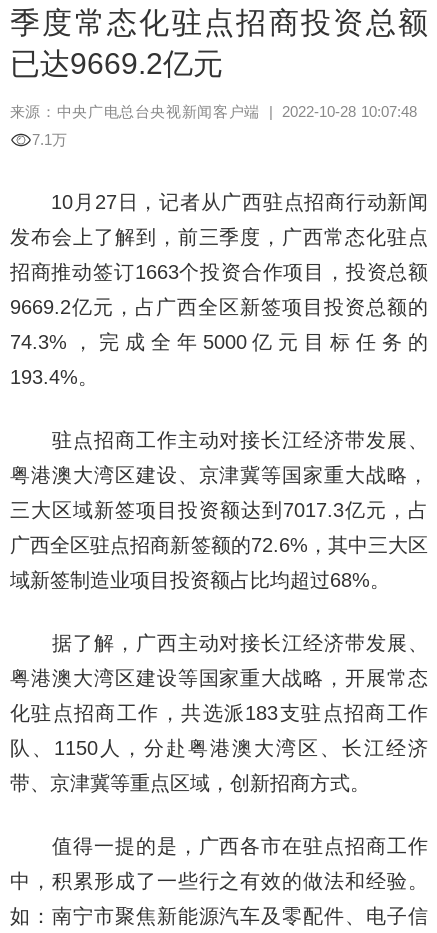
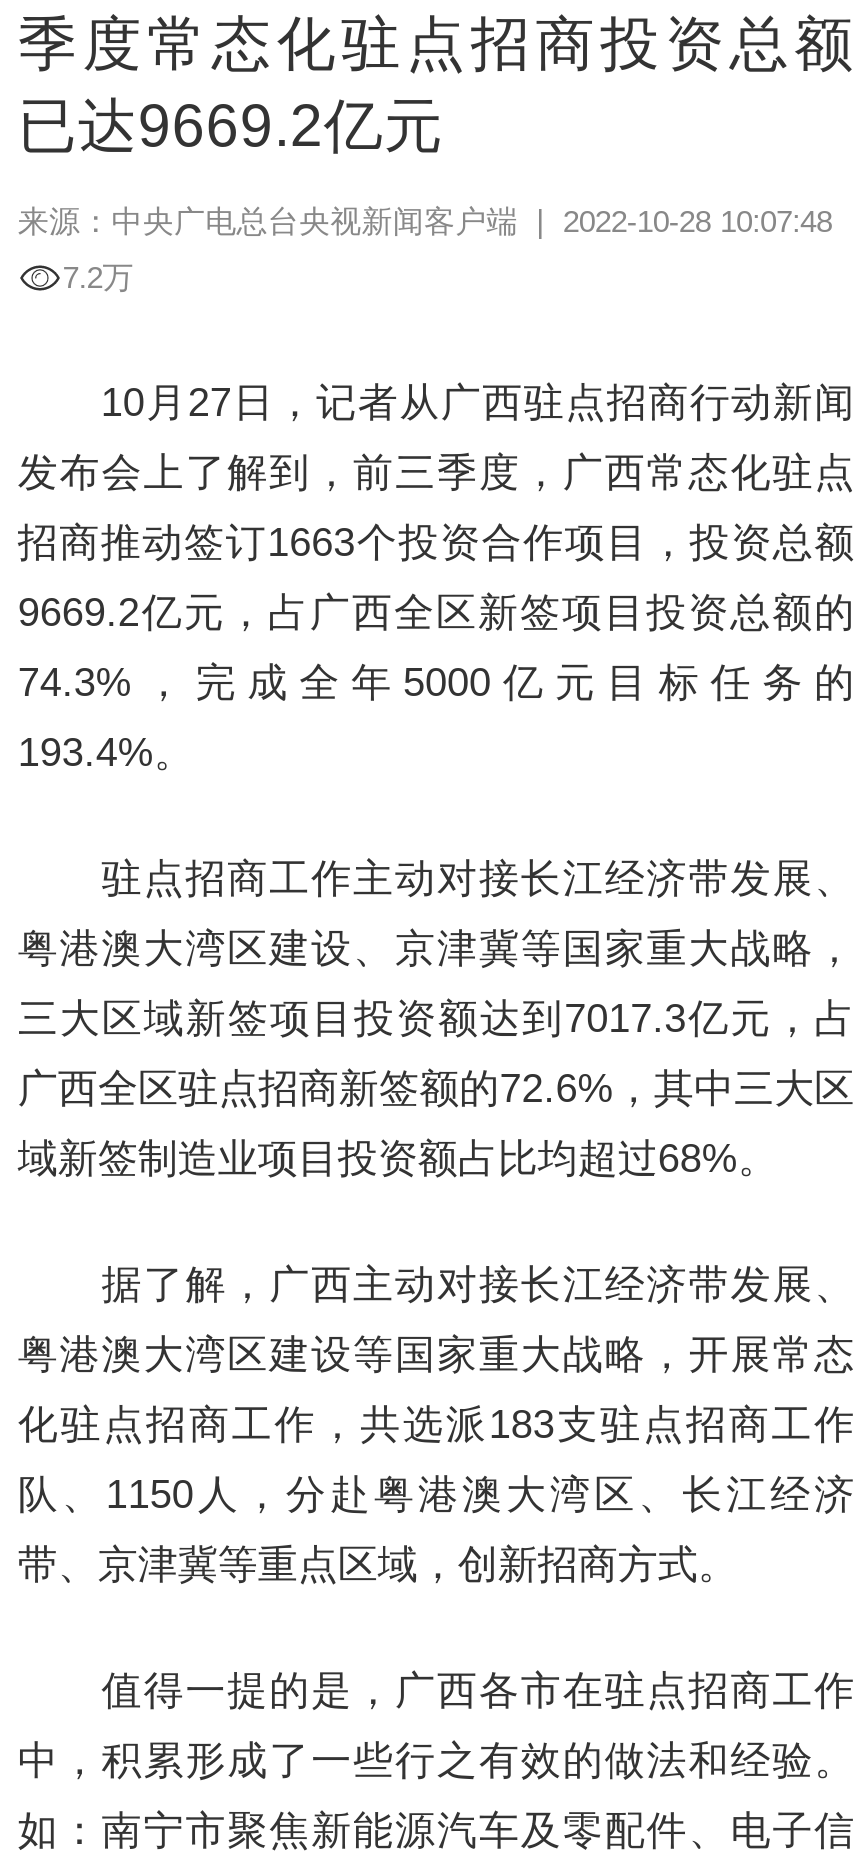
[32,131,67,148] 7.1万 -> [62,259,132,293] 7.2万

